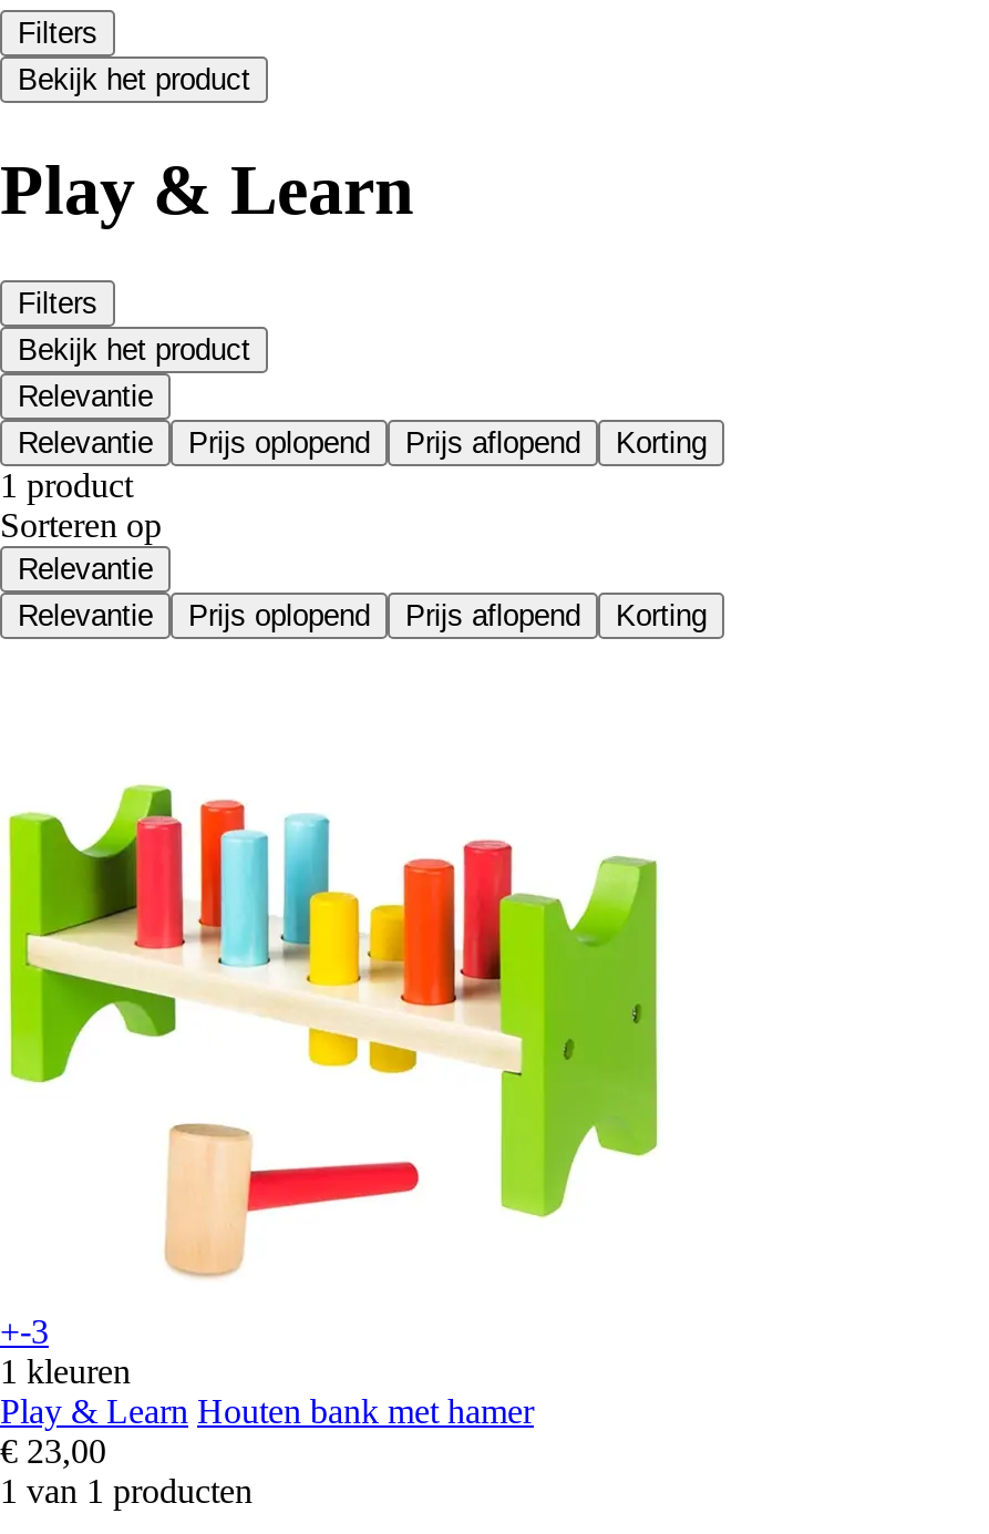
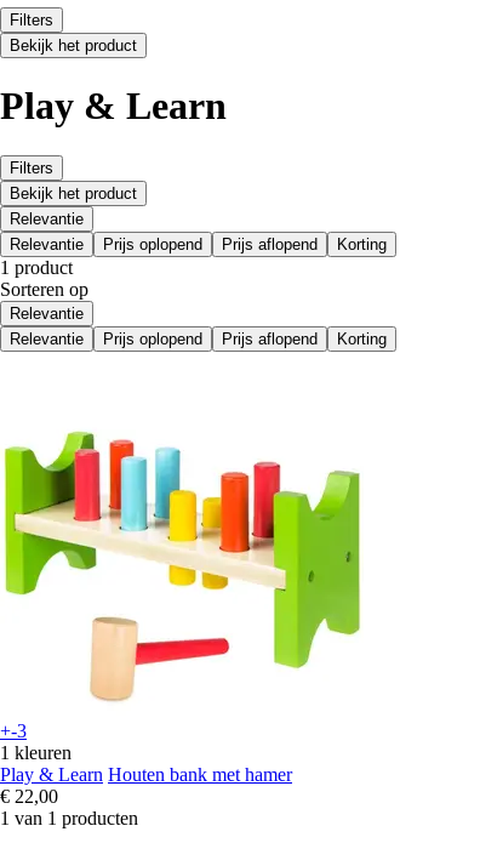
[0,1431,106,1469] € 23,00 -> [0,786,58,806] € 22,00

